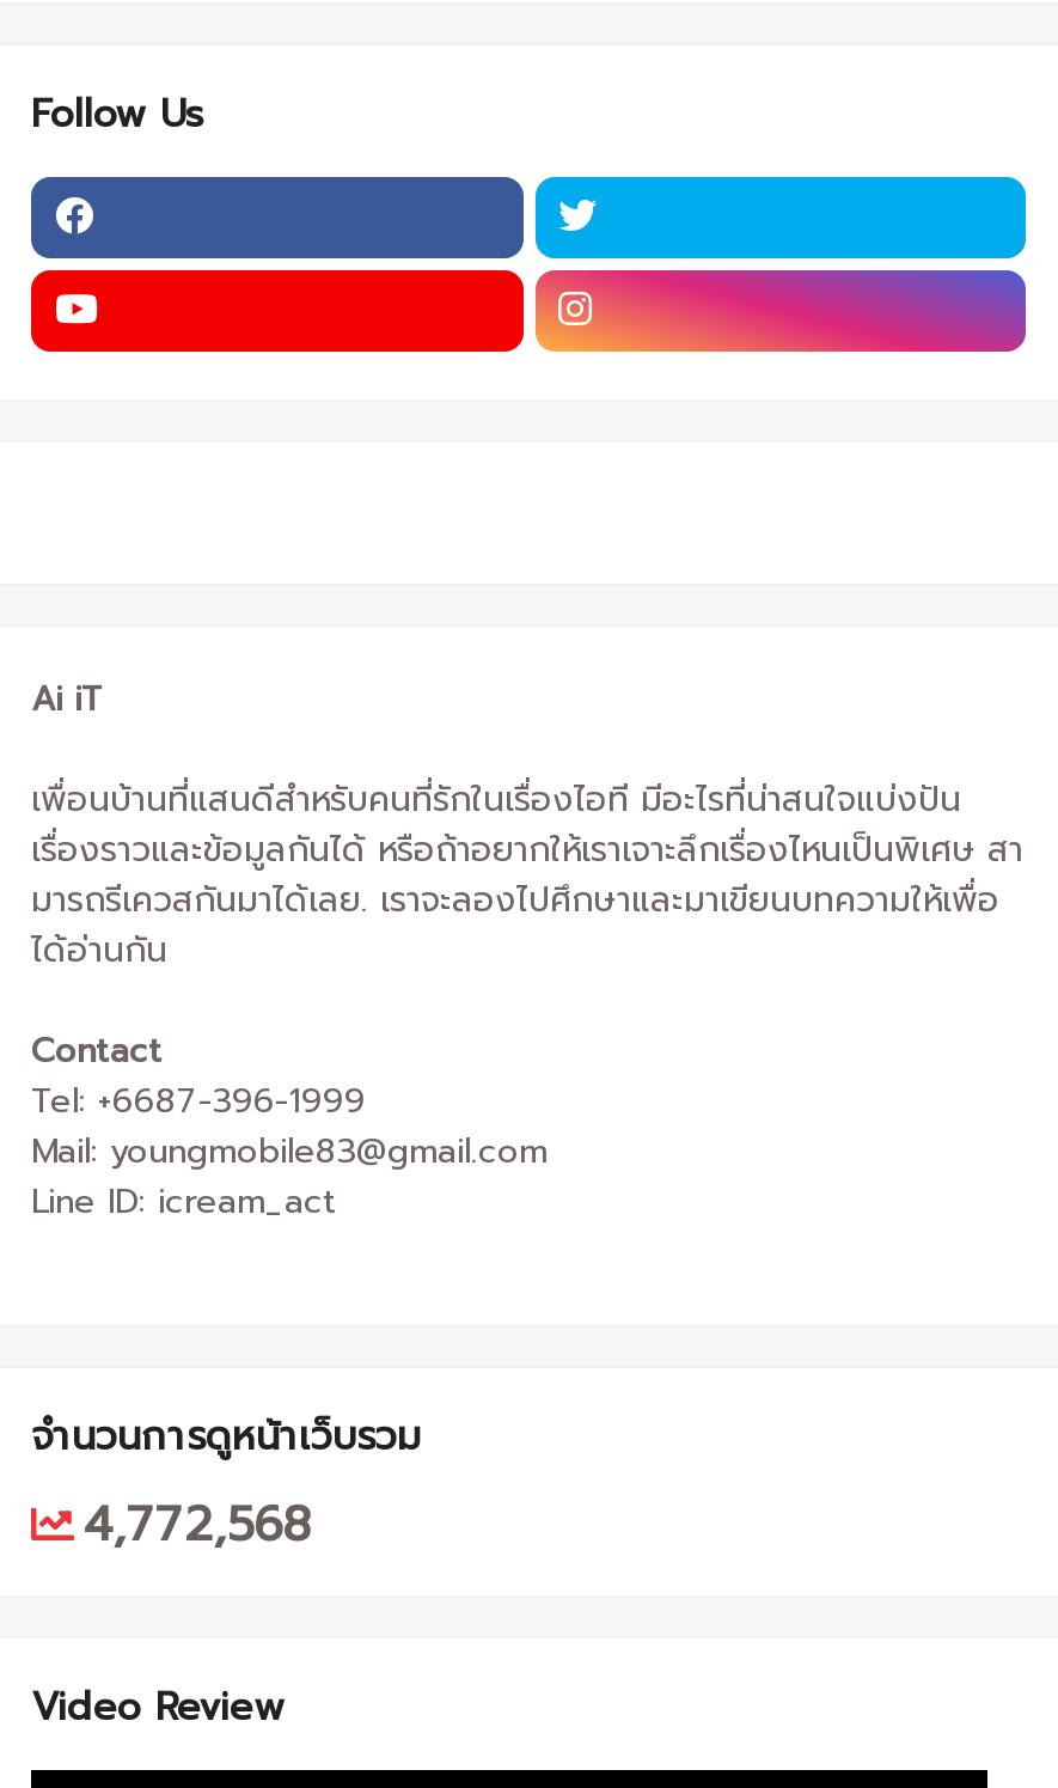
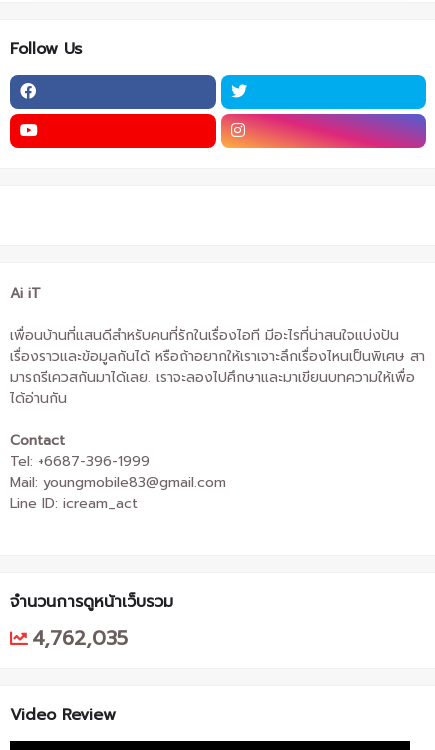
[84,1487,311,1559] 4,772,568 -> [32,623,128,653] 4,762,035

